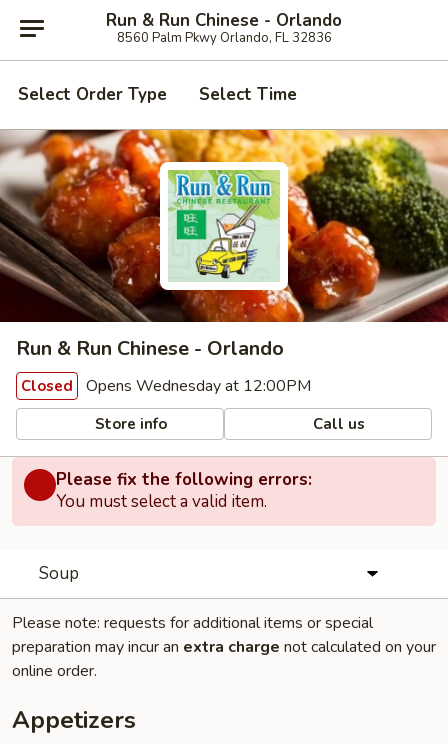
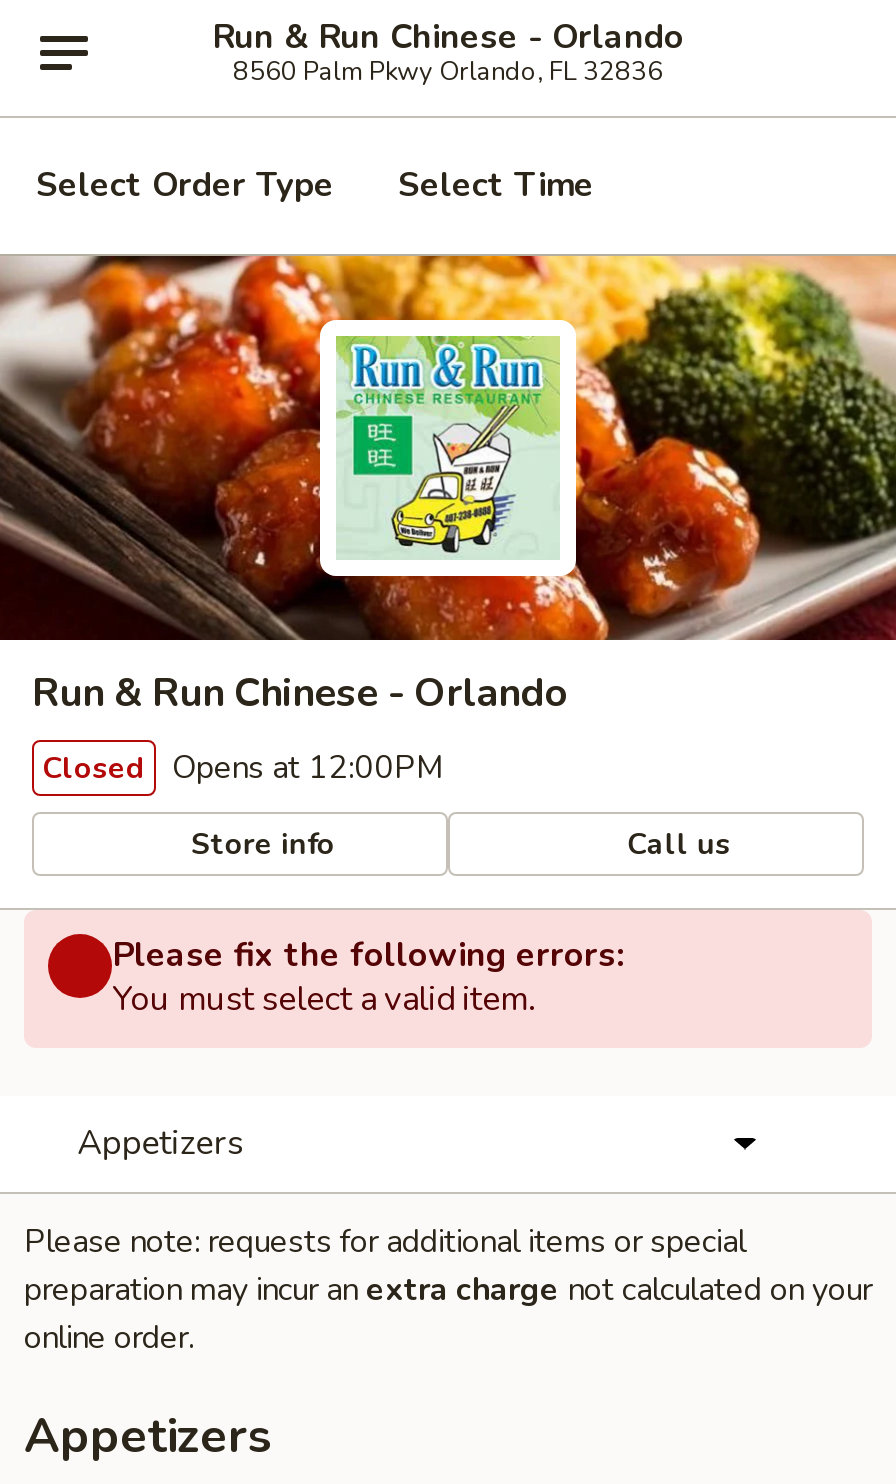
[21,375,311,397] Closed Opens Wednesday at 12:00PM -> [42,746,444,790] Closed Opens at 12:00PM
[39,562,79,585] Soup -> [77,1120,243,1166] Appetizers

